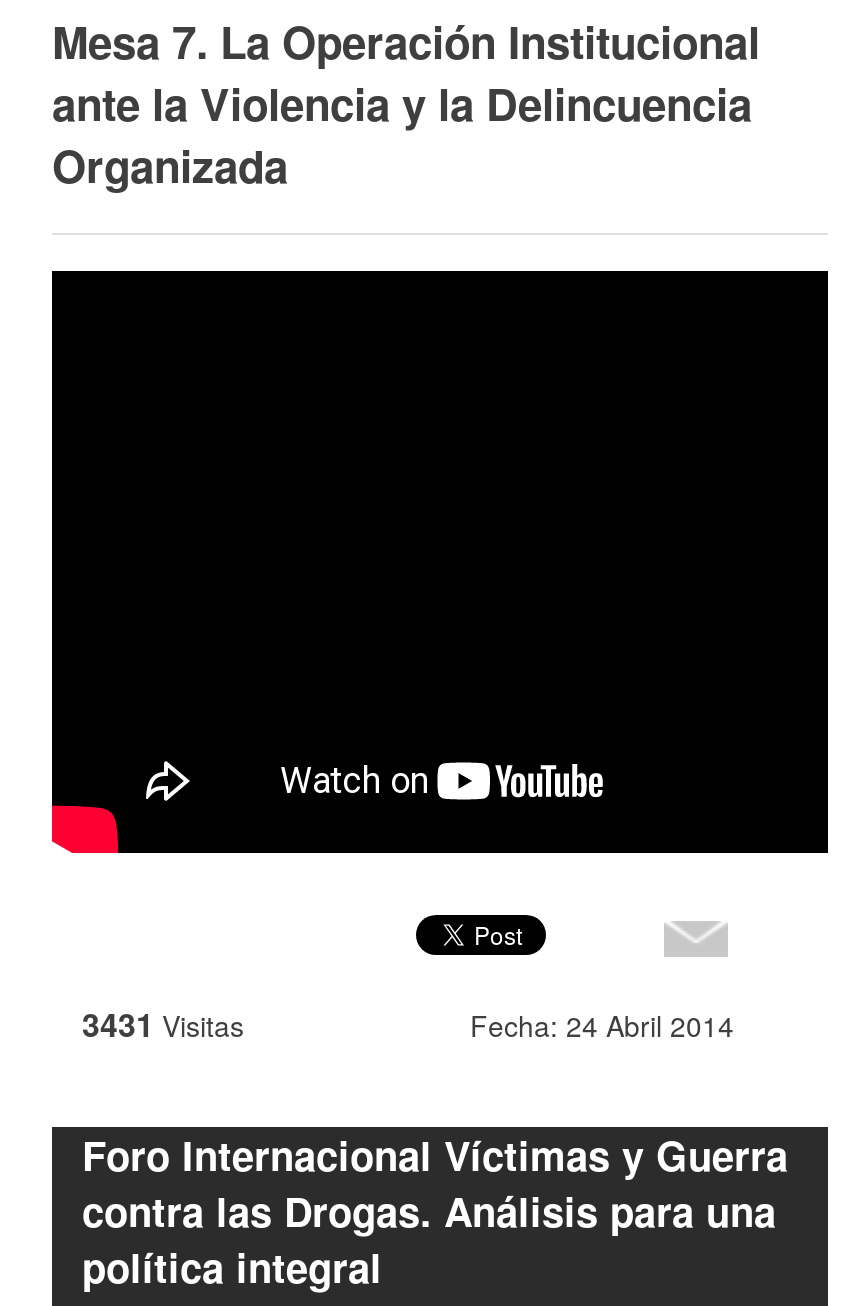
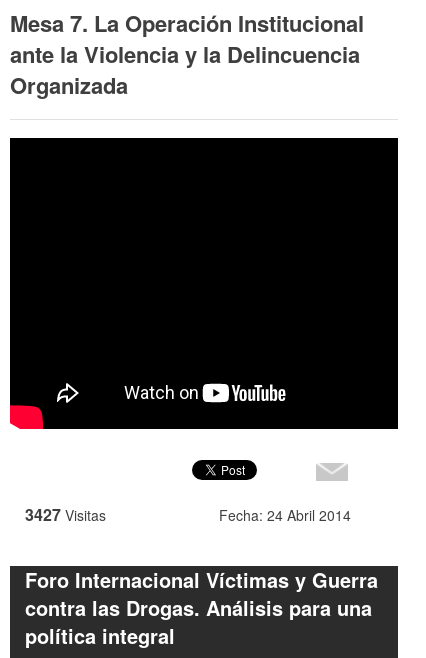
[82,1001,244,1047] 3431 Visitas -> [25,503,106,526] 3427 Visitas

